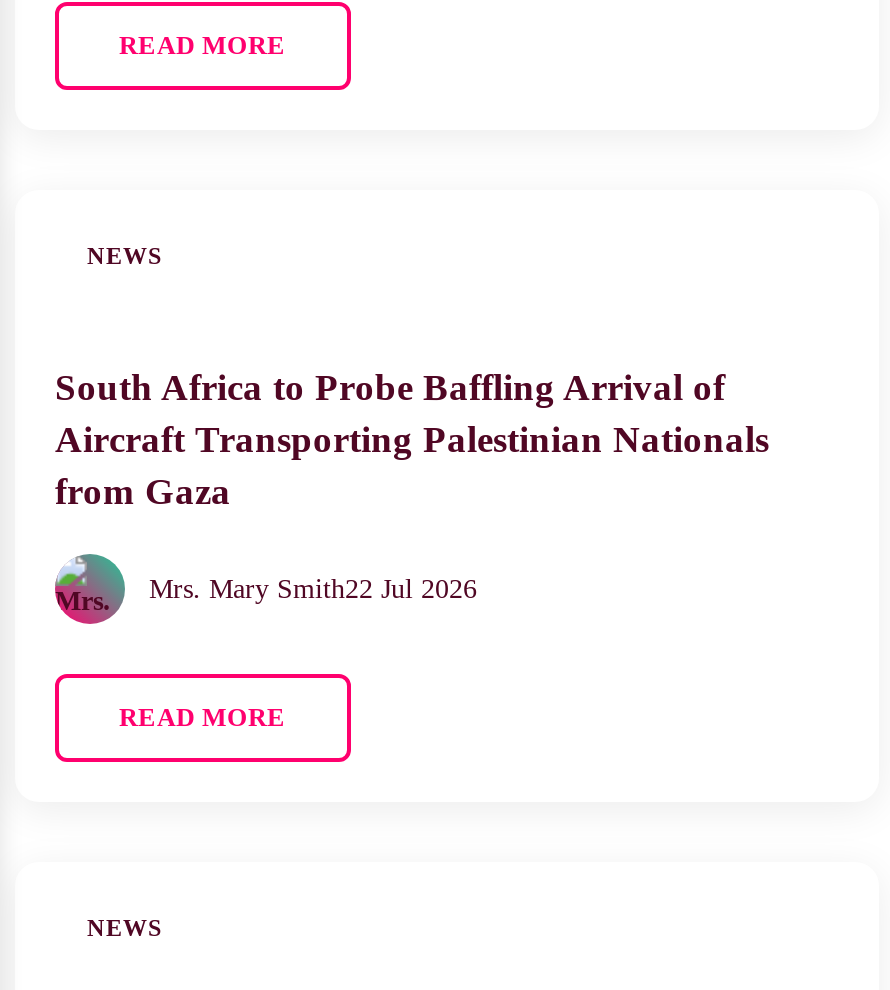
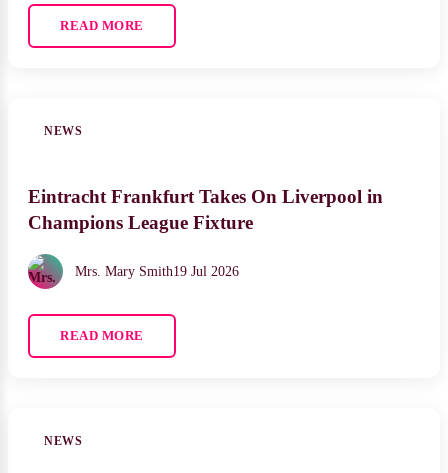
[55,366,769,512] South Africa to Probe Baffling Arrival of | Aircraft Transporting Palestinian Nationals | from Gaza -> [28,186,383,233] Eintracht Frankfurt Takes On Liverpool in | Champions League Fixture
[149,574,477,604] Mrs. Mary Smith22 Jul 2026 -> [75,264,239,279] Mrs. Mary Smith19 Jul 2026

